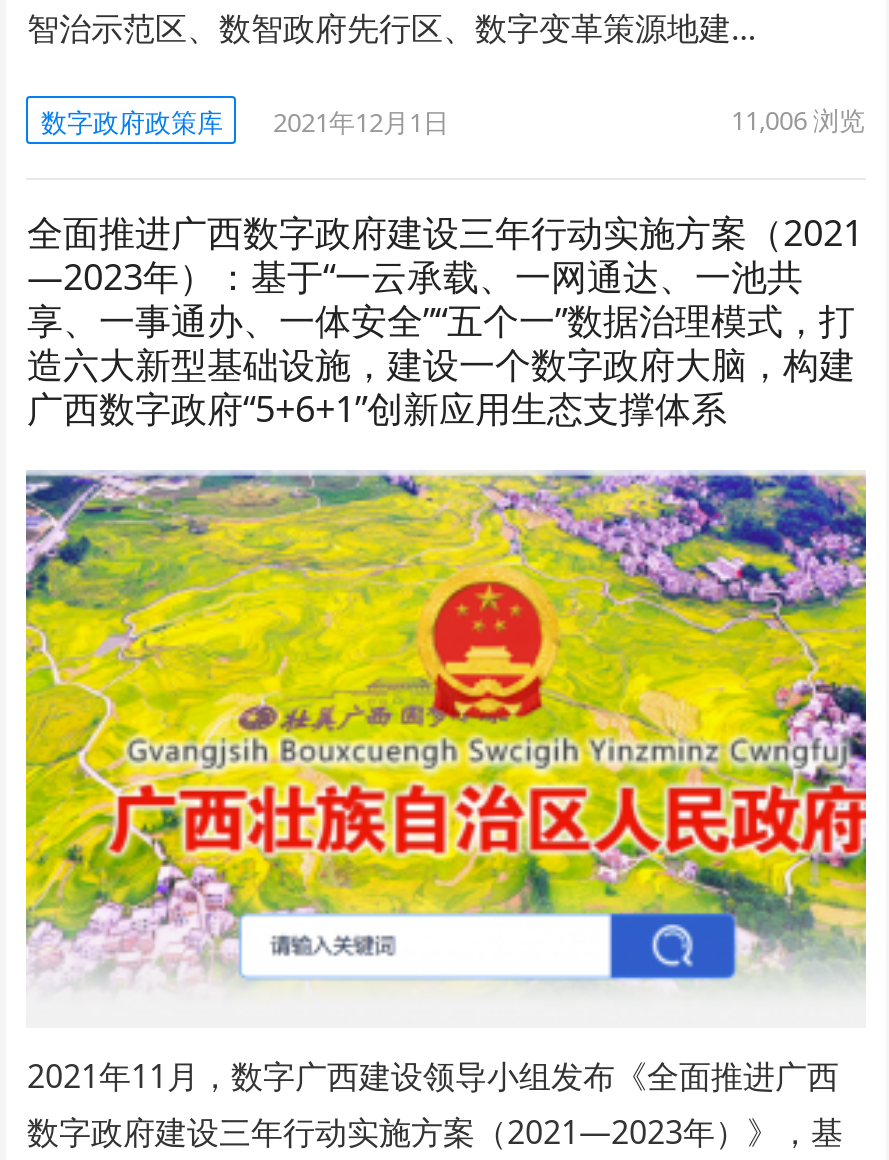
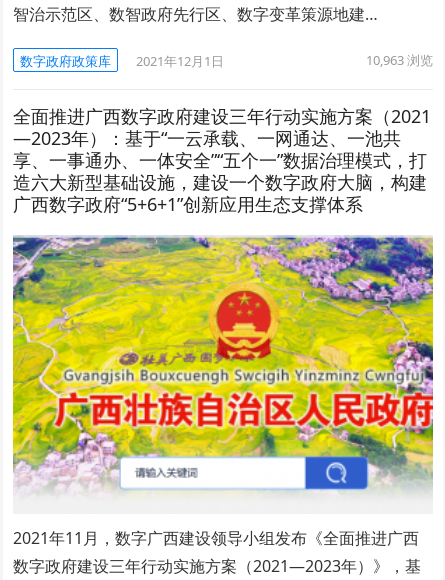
[731,102,865,138] 11,006浏览 -> [365,51,432,69] 10,963浏览

